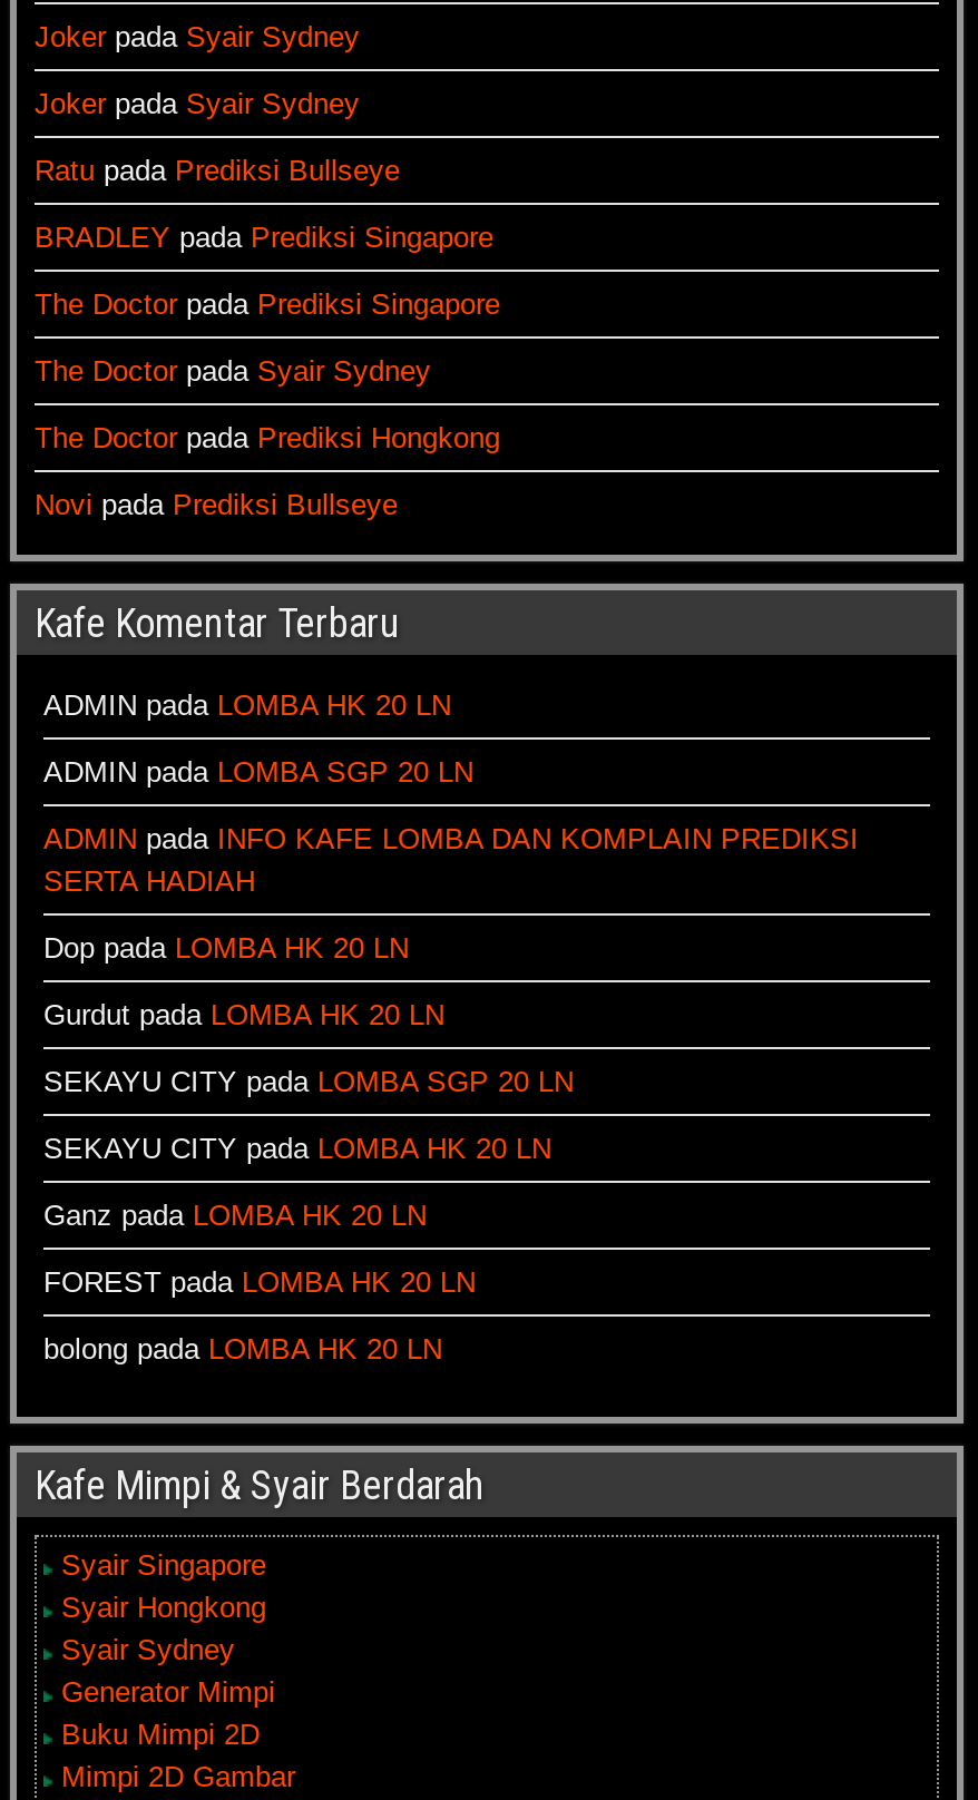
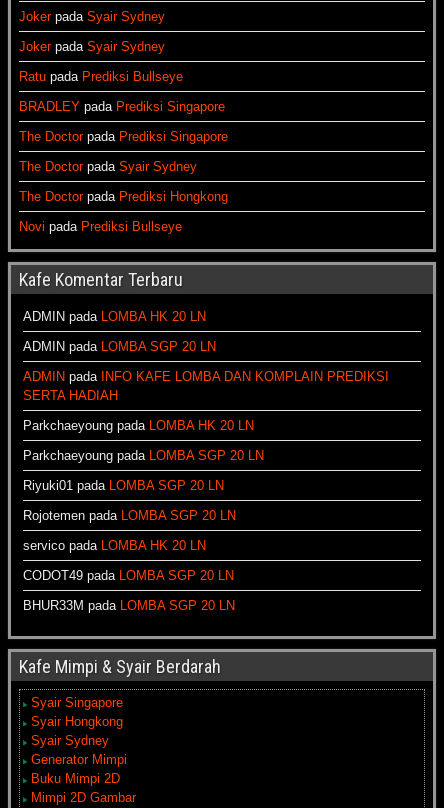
[43,931,409,965] Dop pada LOMBA HK 20 LN -> [23,418,254,433] Parkchaeyoung pada LOMBA HK 20 LN
[43,998,444,1031] Gurdut pada LOMBA HK 20 LN -> [23,448,264,463] Parkchaeyoung pada LOMBA SGP 20 LN
[43,1065,574,1098] SEKAYU CITY pada LOMBA SGP 20 LN -> [23,478,224,493] Riyuki01 pada LOMBA SGP 20 LN
[43,1132,551,1165] SEKAYU CITY pada LOMBA HK 20 LN -> [23,508,236,523] Rojotemen pada LOMBA SGP 20 LN
[43,1199,427,1232] Ganz pada LOMBA HK 20 LN -> [23,538,206,553] servico pada LOMBA HK 20 LN
[43,1265,476,1299] FOREST pada LOMBA HK 20 LN -> [23,568,234,583] CODOT49 pada LOMBA SGP 20 LN
[43,1332,442,1366] bolong pada LOMBA HK 20 LN -> [23,598,235,613] BHUR33M pada LOMBA SGP 20 LN

